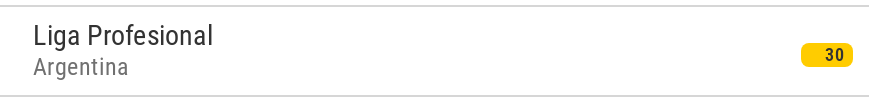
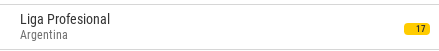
[825,44,845,64] 30 -> [416,23,426,33] 17

